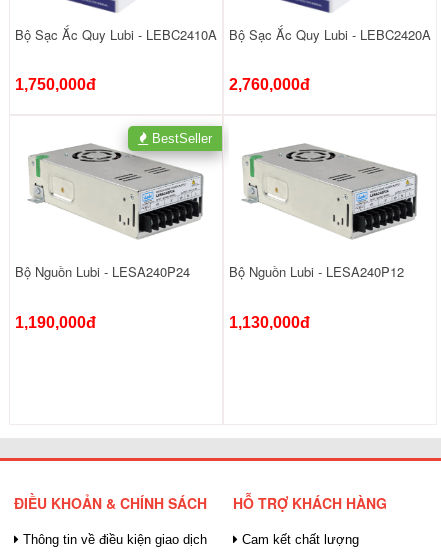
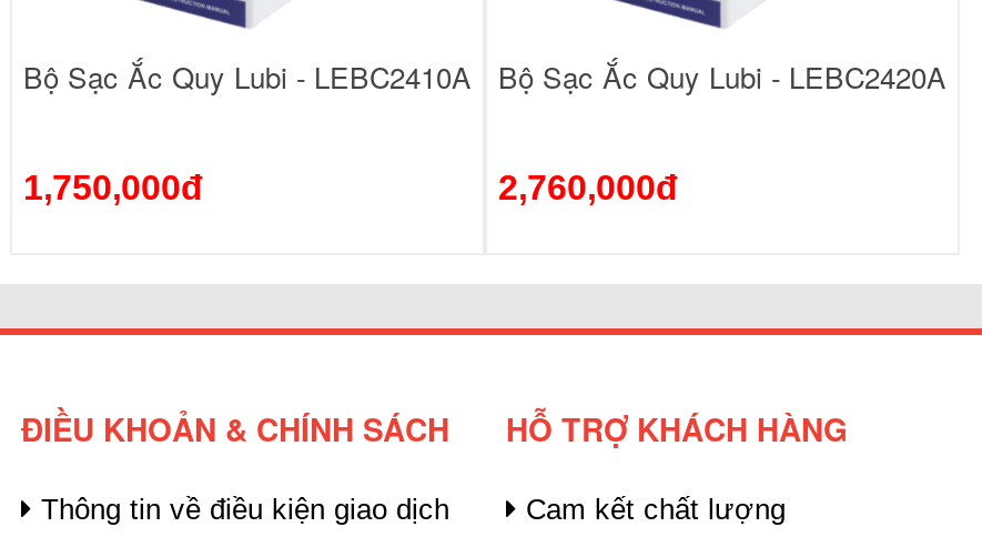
[28,125,220,239] [image] | BestSeller -> none
[229,144,418,331] [image] | Bộ Nguồn Lubi - LESA240P12 | 1,130,000đ -> none
[15,262,190,331] Bộ Nguồn Lubi - LESA240P24 | 1,190,000đ -> none

